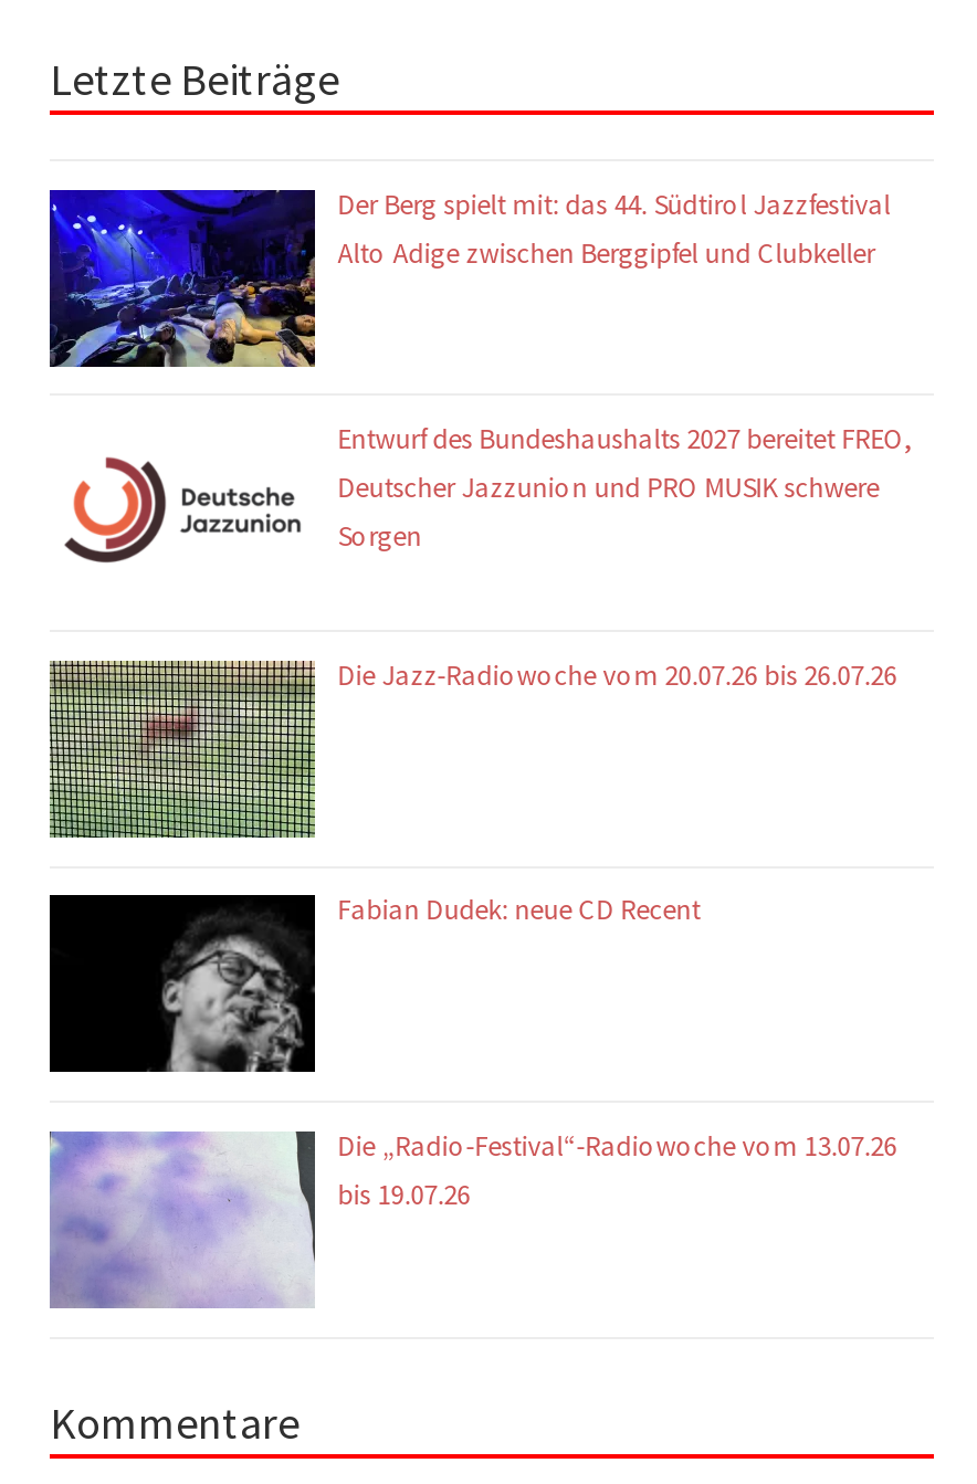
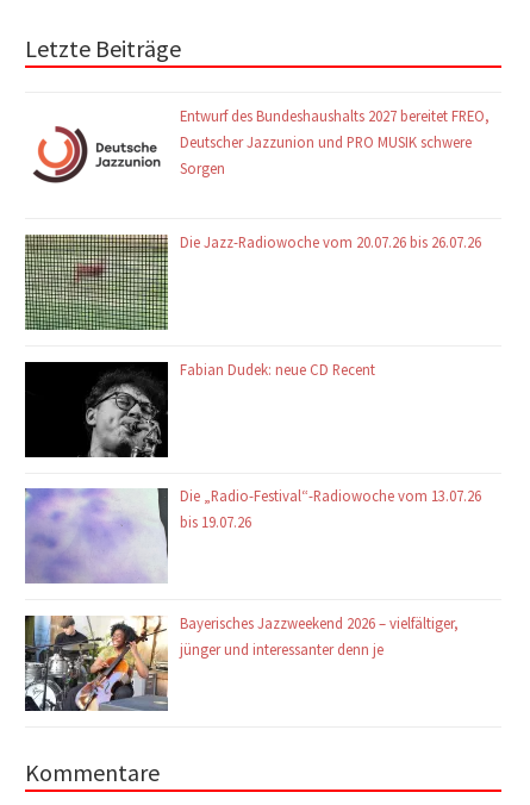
[48,185,890,369] [image] | Der Berg spielt mit: das 44. Südtirol Jazzfestival | Alto Adige zwischen Berggipfel und Clubkeller -> none
moved [72,420,912,1211] -> [37,105,490,531]: [image] | Entwurf des Bundeshaushalts 2027 bereitet FREO, | Deutscher Jazzunion und PRO MUSIK schwere | Sorgen | Die Jazz-Radiowoche vom 20.07.26 bis 26.07.26 | Fabian Dudek: neue CD Recent | Die „Radio-Festival“-Radiowoche vom 13.07.26 | bis 19.07.26
moved [48,1129,313,1311] -> [24,487,167,585]: [image]
none -> [24,613,459,711] [image] | Bayerisches Jazzweekend 2026 – vielfältiger, | jünger und interessanter denn je

